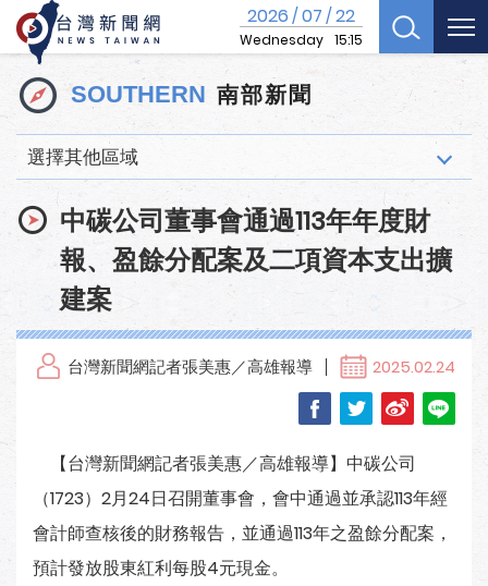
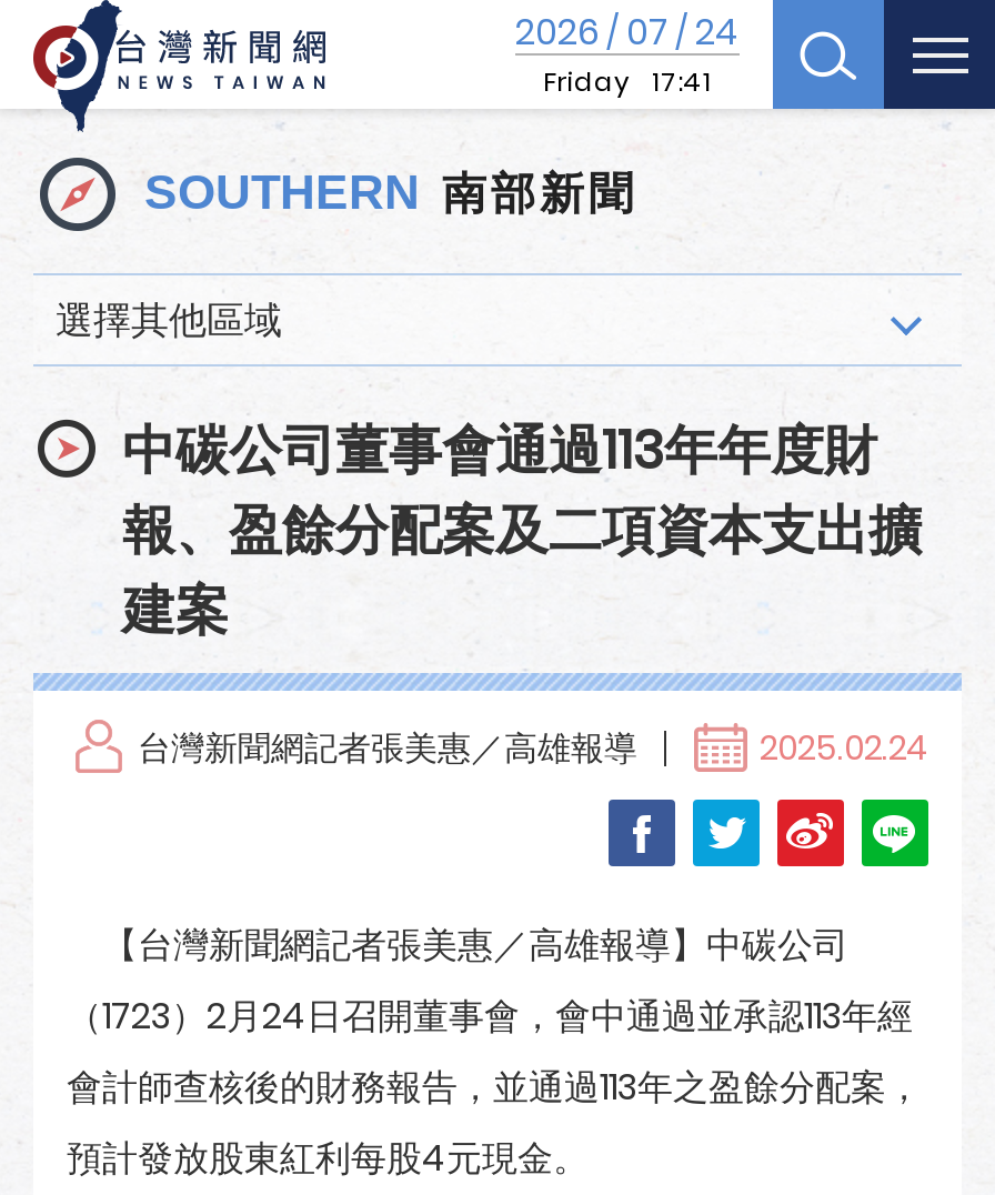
[240,3,363,49] 2026 / 07 / 22 | Wednesday 15:15 -> [515,7,740,100] 2026 / 07 / 24 | Friday 17:41

